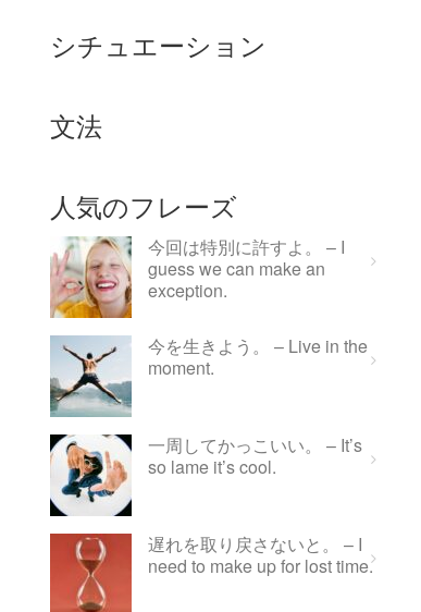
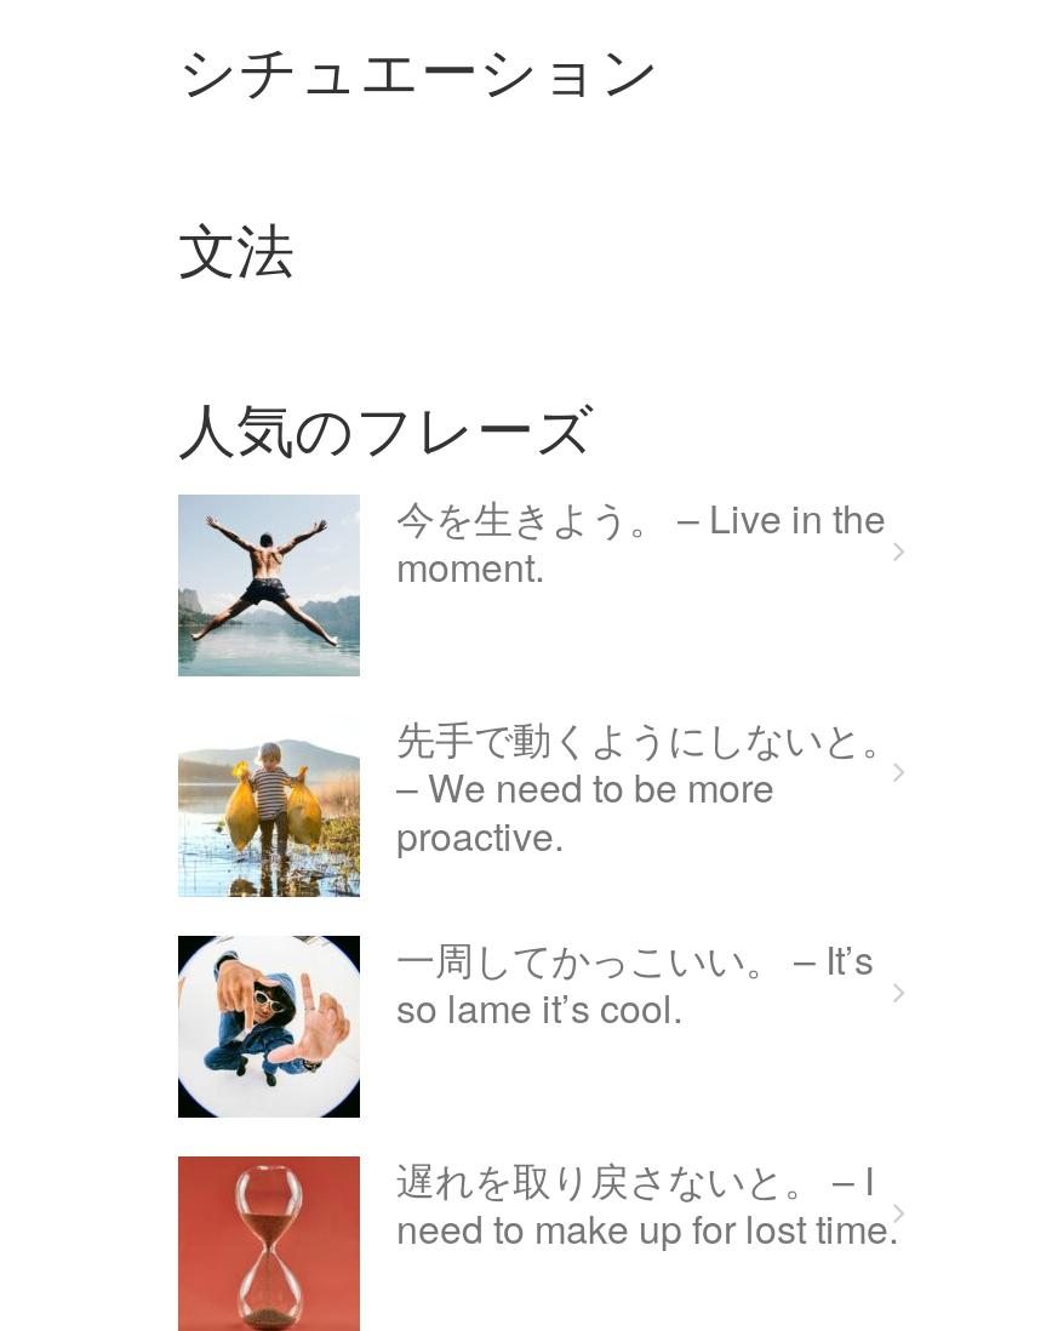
[50,234,345,319] [image] | 今回は特別に許すよ。 – I | guess we can make an | exception. -> none
moved [49,333,368,416] -> [176,490,886,674]: [image] | 今を生きよう。 – Live in the | moment.
none -> [178,711,901,899] [image] | 先手で動くようにしないと。 | – We need to be more | proactive.

